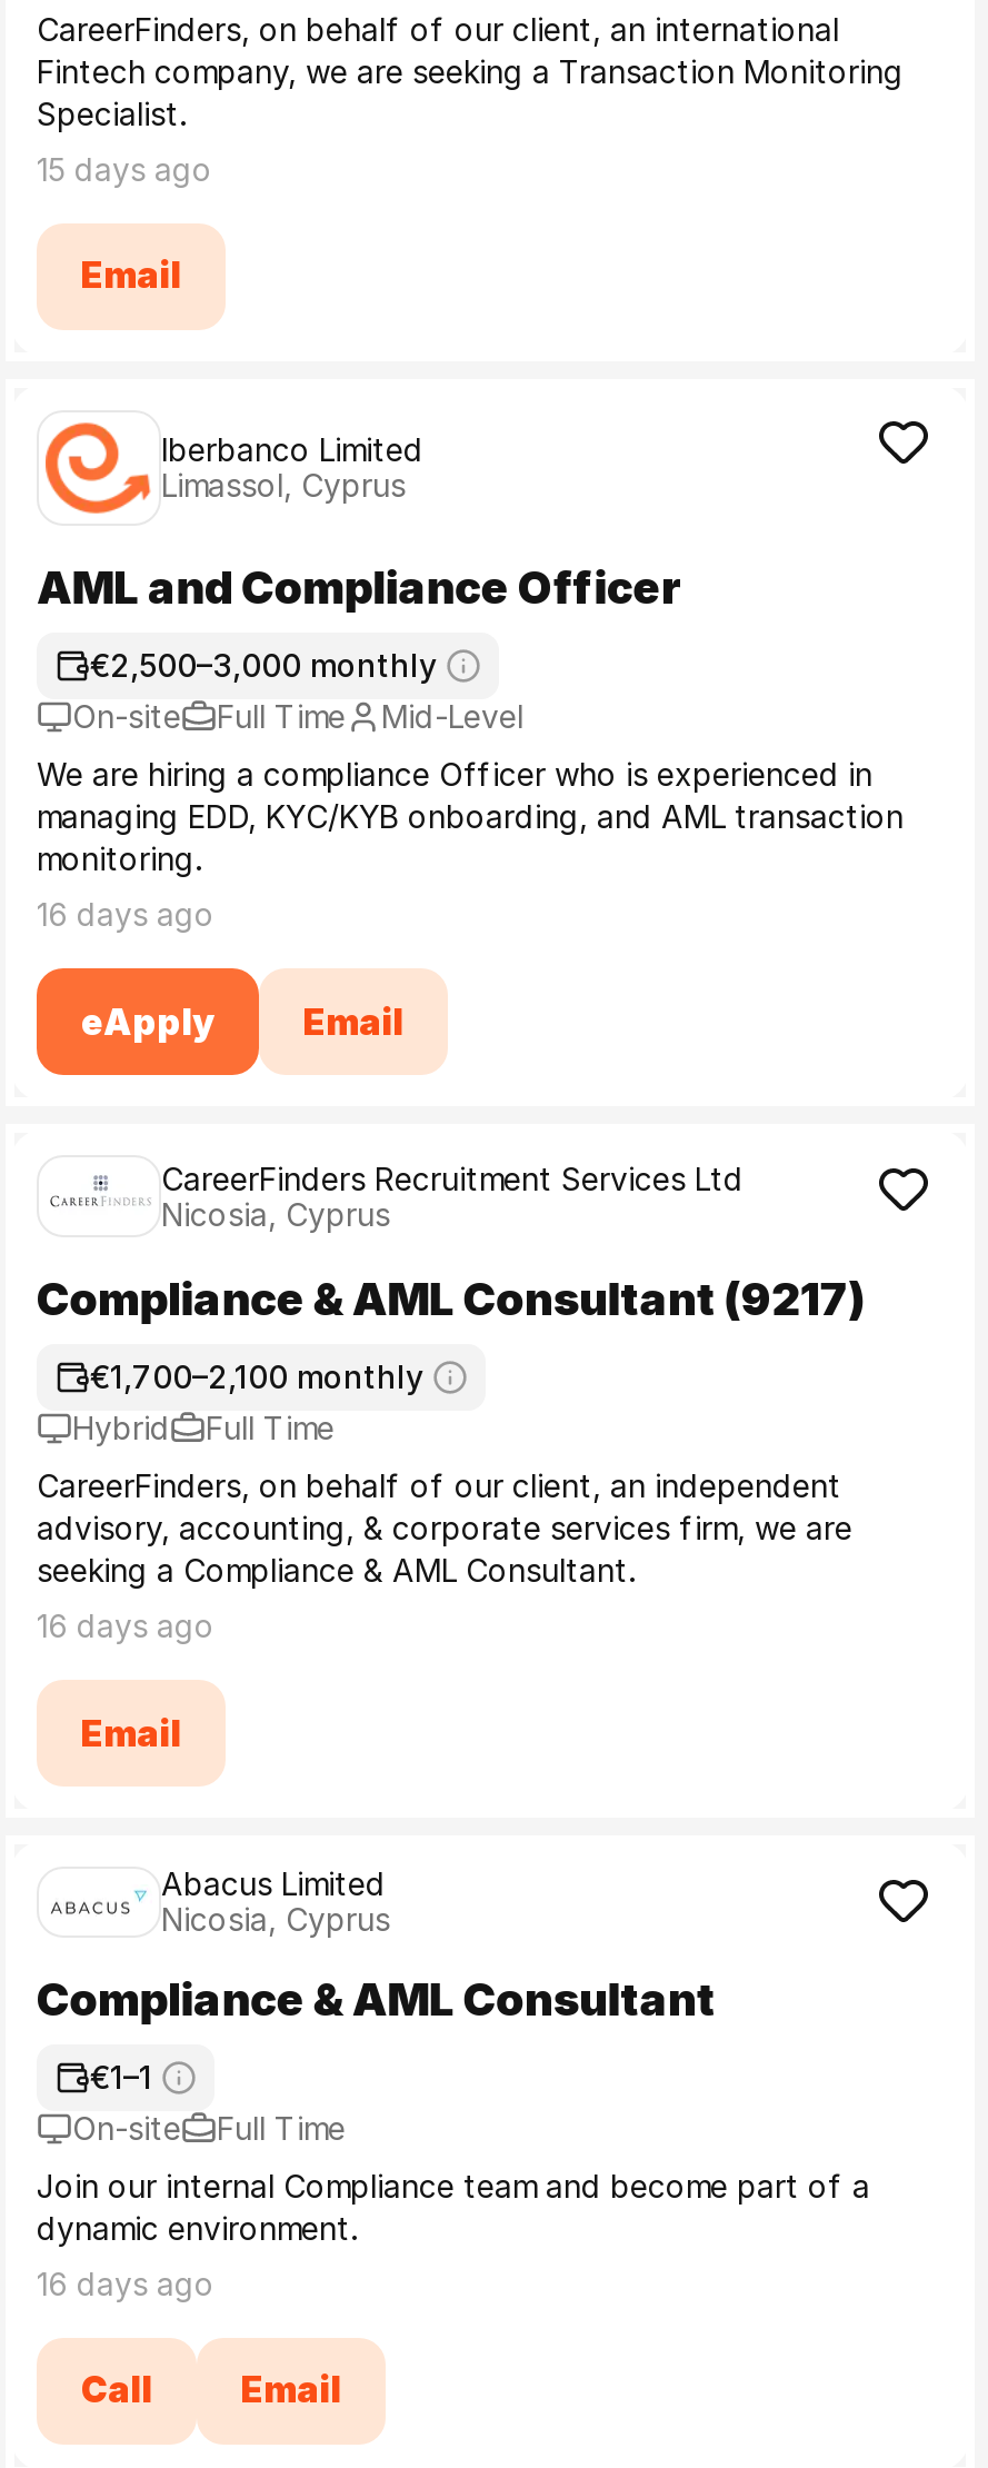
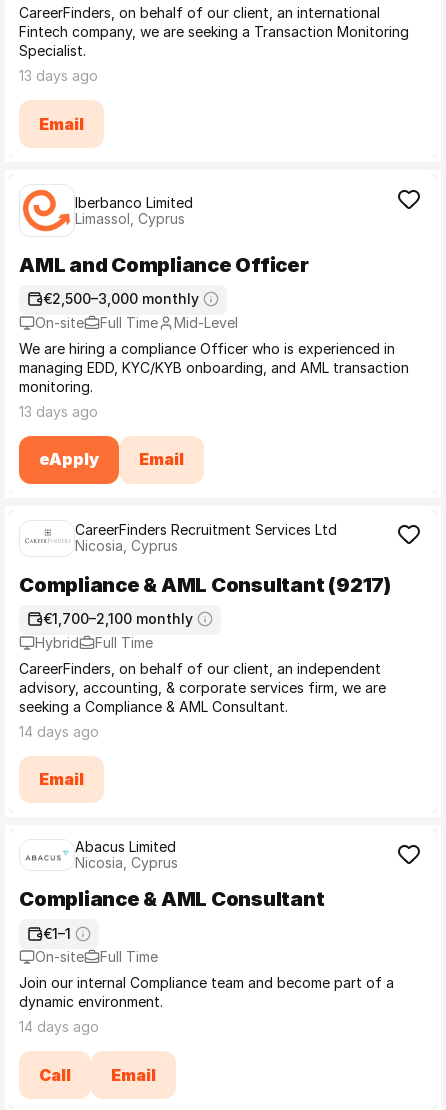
[37,150,212,188] 15 days ago -> [19,67,98,84] 13 days ago
[37,896,214,934] 16 days ago -> [19,403,98,420] 13 days ago
[37,1607,214,1645] 16 days ago -> [19,723,99,740] 14 days ago
[37,2265,214,2302] 16 days ago -> [19,1018,99,1035] 14 days ago

